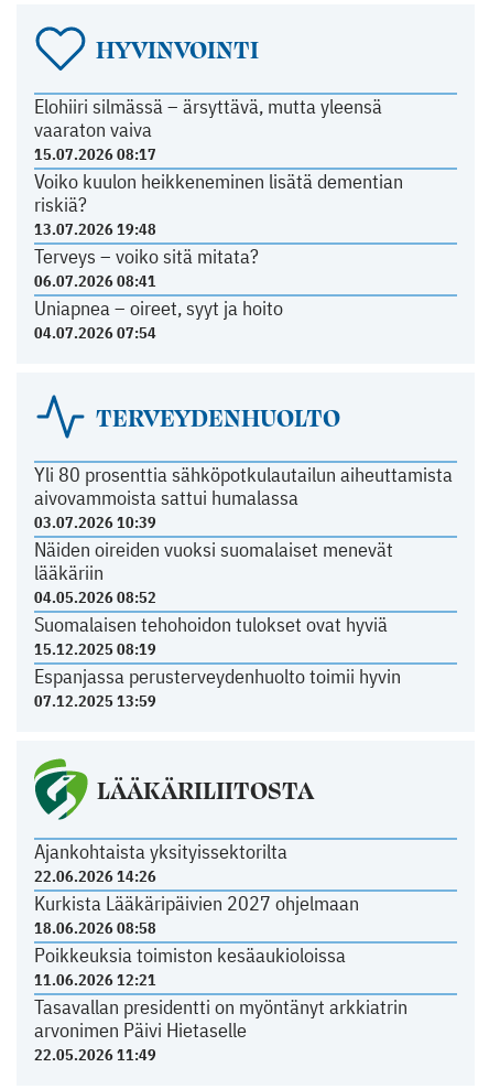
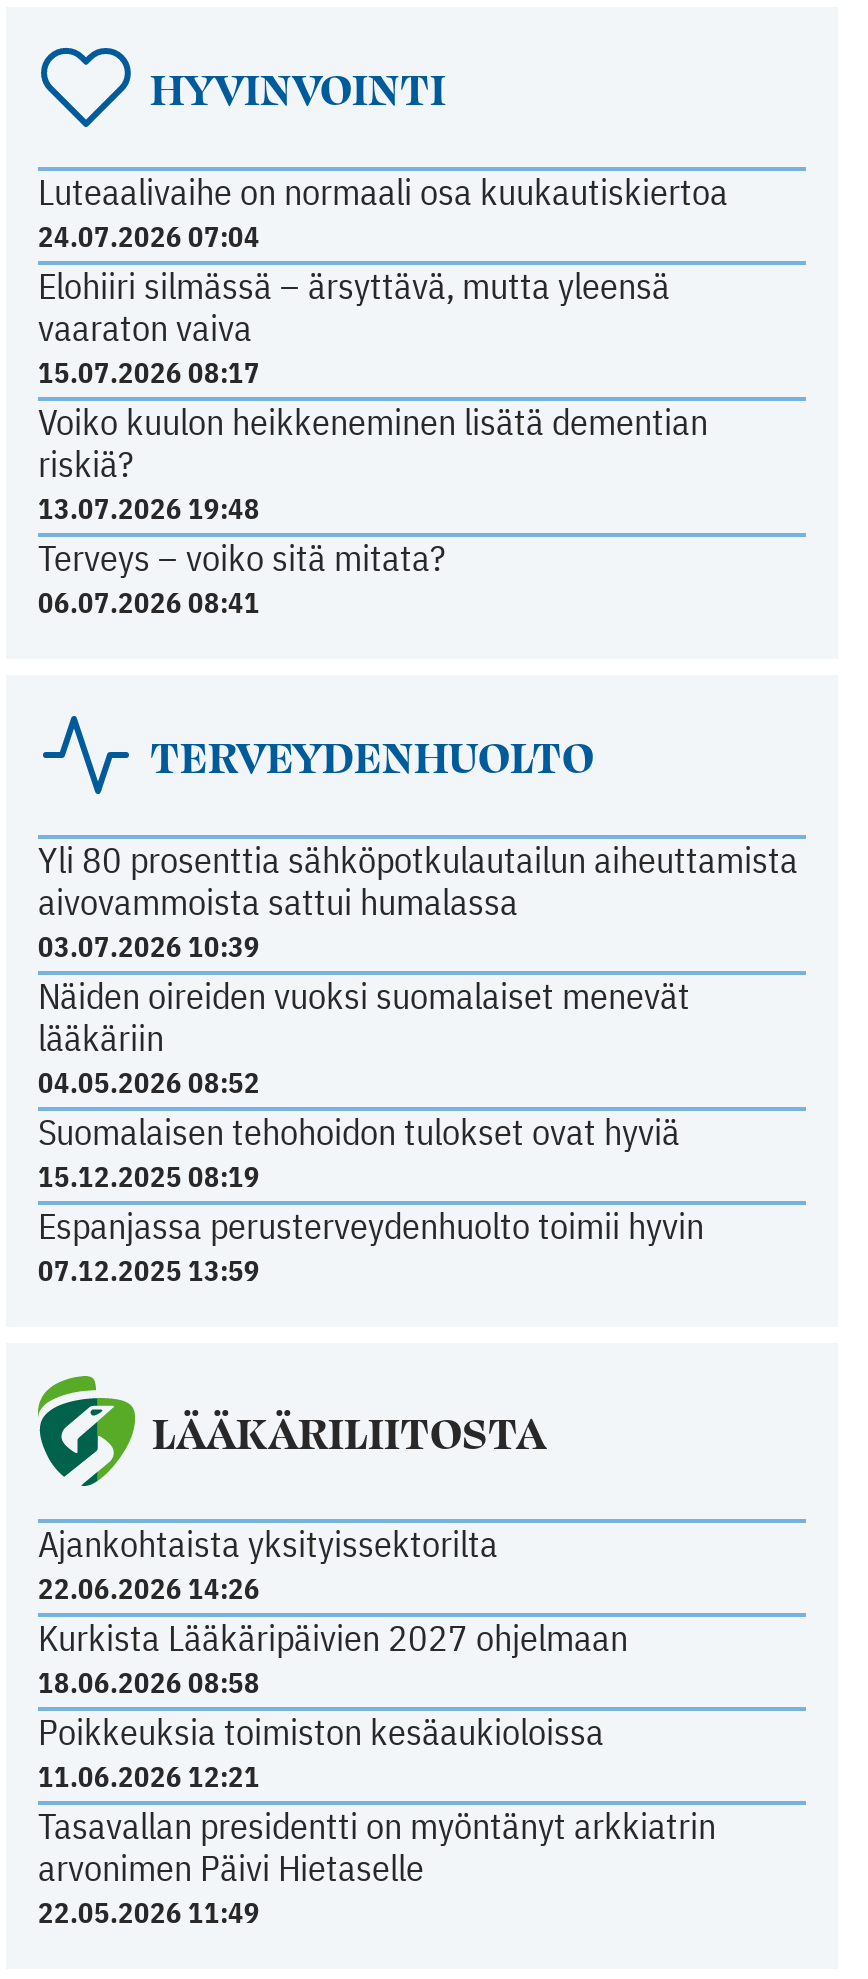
none -> [38,169,728,255] Luteaalivaihe on normaali osa kuukautiskiertoa | 24.07.2026 07:04
moved [34,94,403,291] -> [38,263,708,621]: Elohiiri silmässä – ärsyttävä, mutta yleensä | vaaraton vaiva | 15.07.2026 08:17 | Voiko kuulon heikkeneminen lisätä dementian | riskiä? | 13.07.2026 19:48 | Terveys – voiko sitä mitata? | 06.07.2026 08:41
[34,295,283,343] Uniapnea – oireet, syyt ja hoito | 04.07.2026 07:54 -> none

